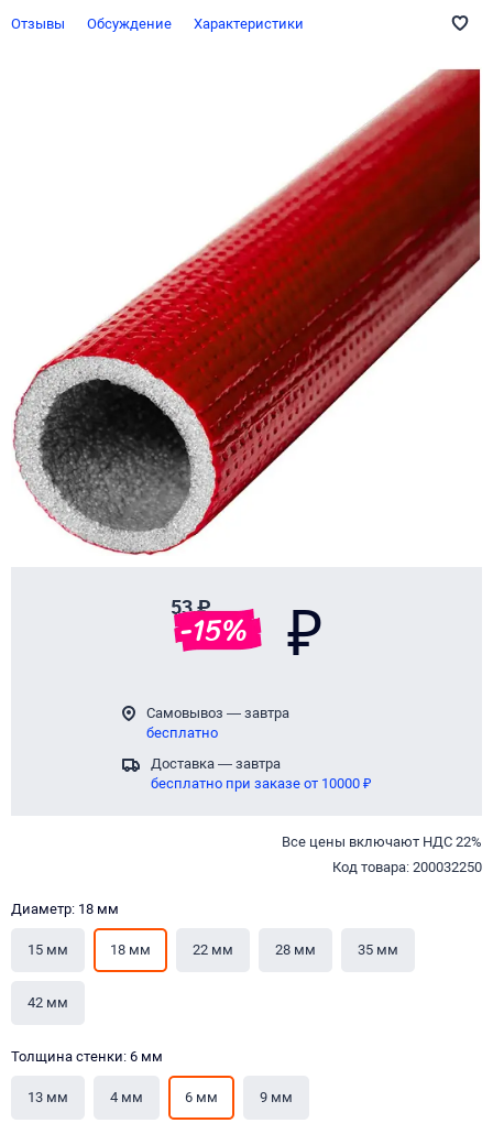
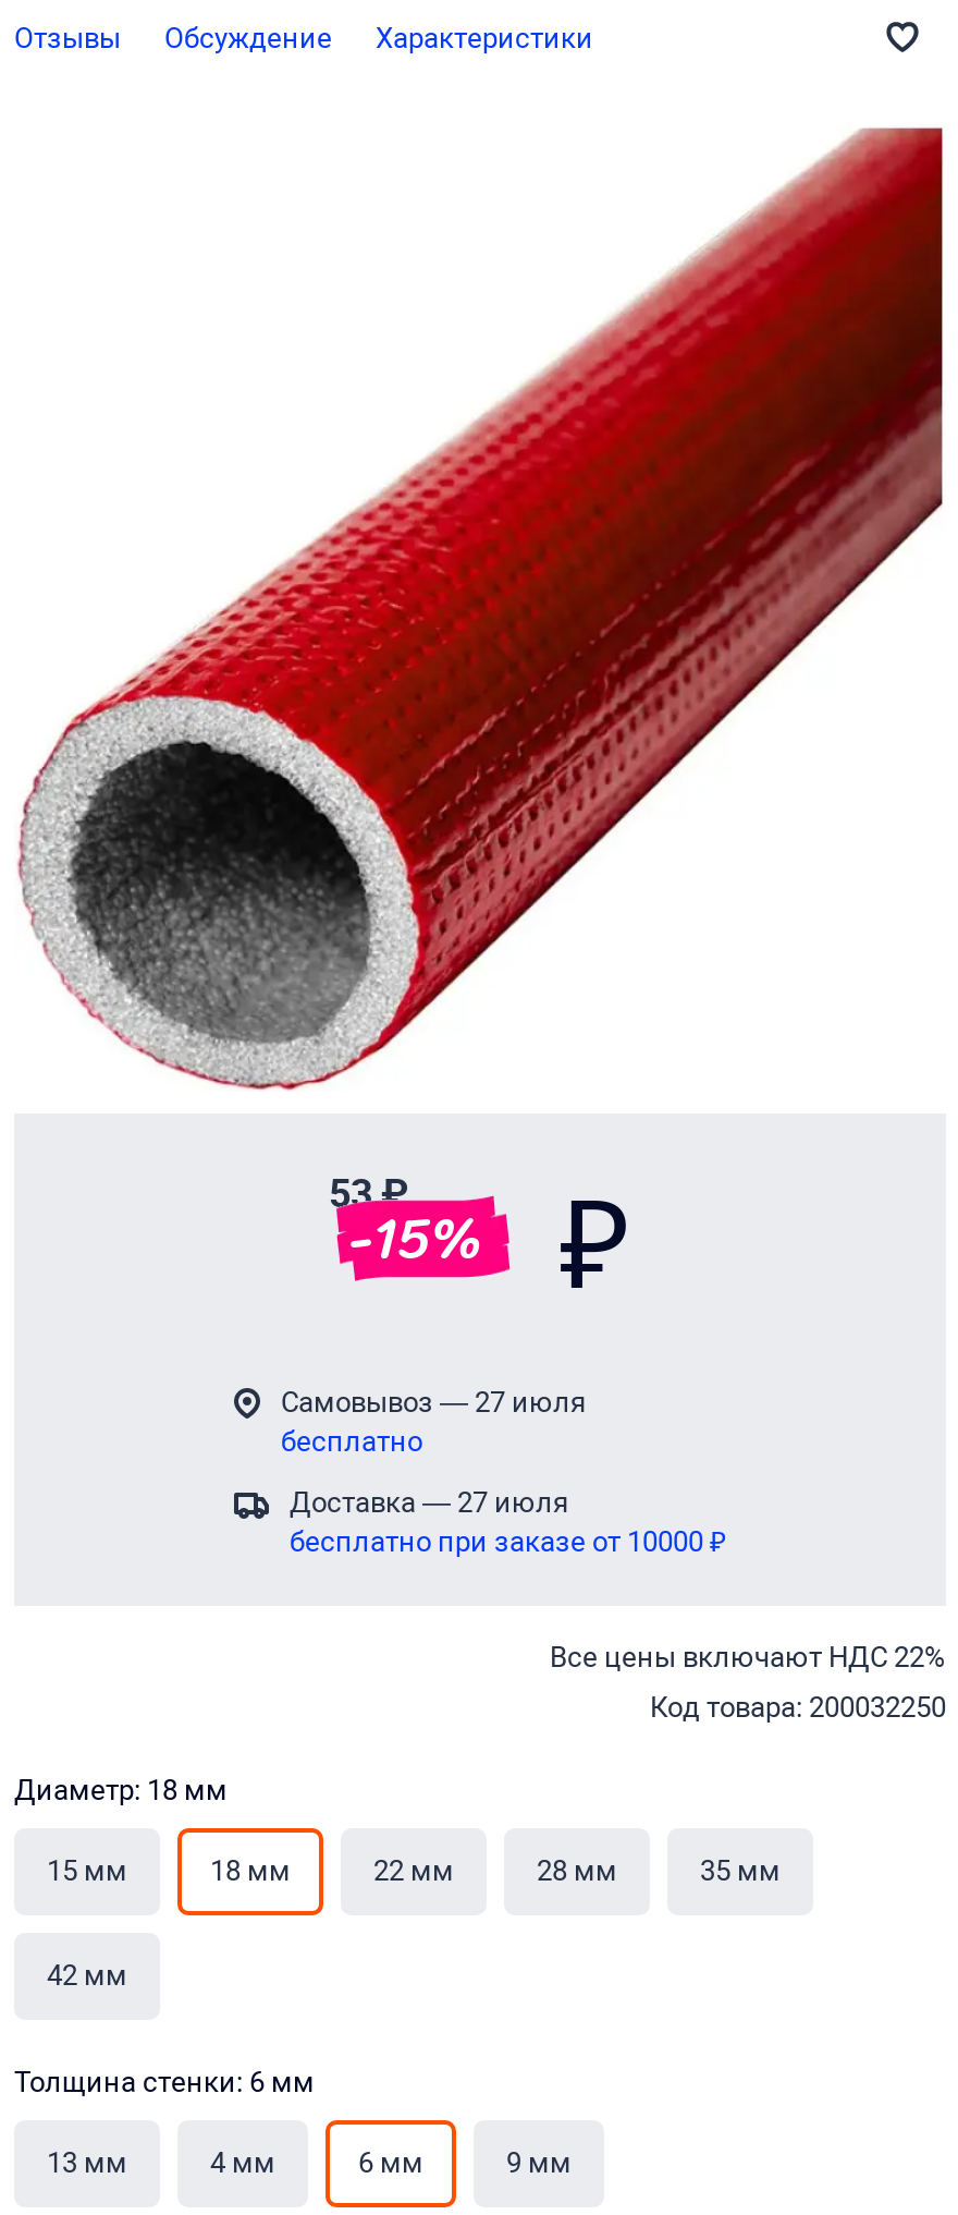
[146,705,289,721] Самовывоз — завтра -> [281,1386,586,1419] Самовывоз — 27 июля
[150,755,280,772] Доставка — завтра -> [290,1486,568,1519] Доставка — 27 июля

